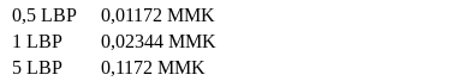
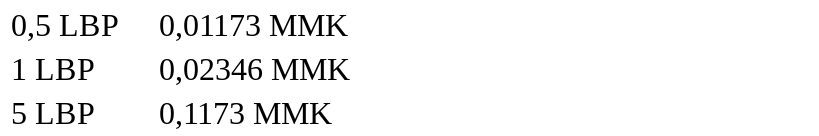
[12,4,215,25] 0,5 LBP 0,01172 MMK -> [11,7,349,41] 0,5 LBP 0,01173 MMK
[12,31,216,51] 1 LBP 0,02344 MMK -> [11,51,351,85] 1 LBP 0,02346 MMK
[12,57,206,77] 5 LBP 0,1172 MMK -> [11,95,333,129] 5 LBP 0,1173 MMK

